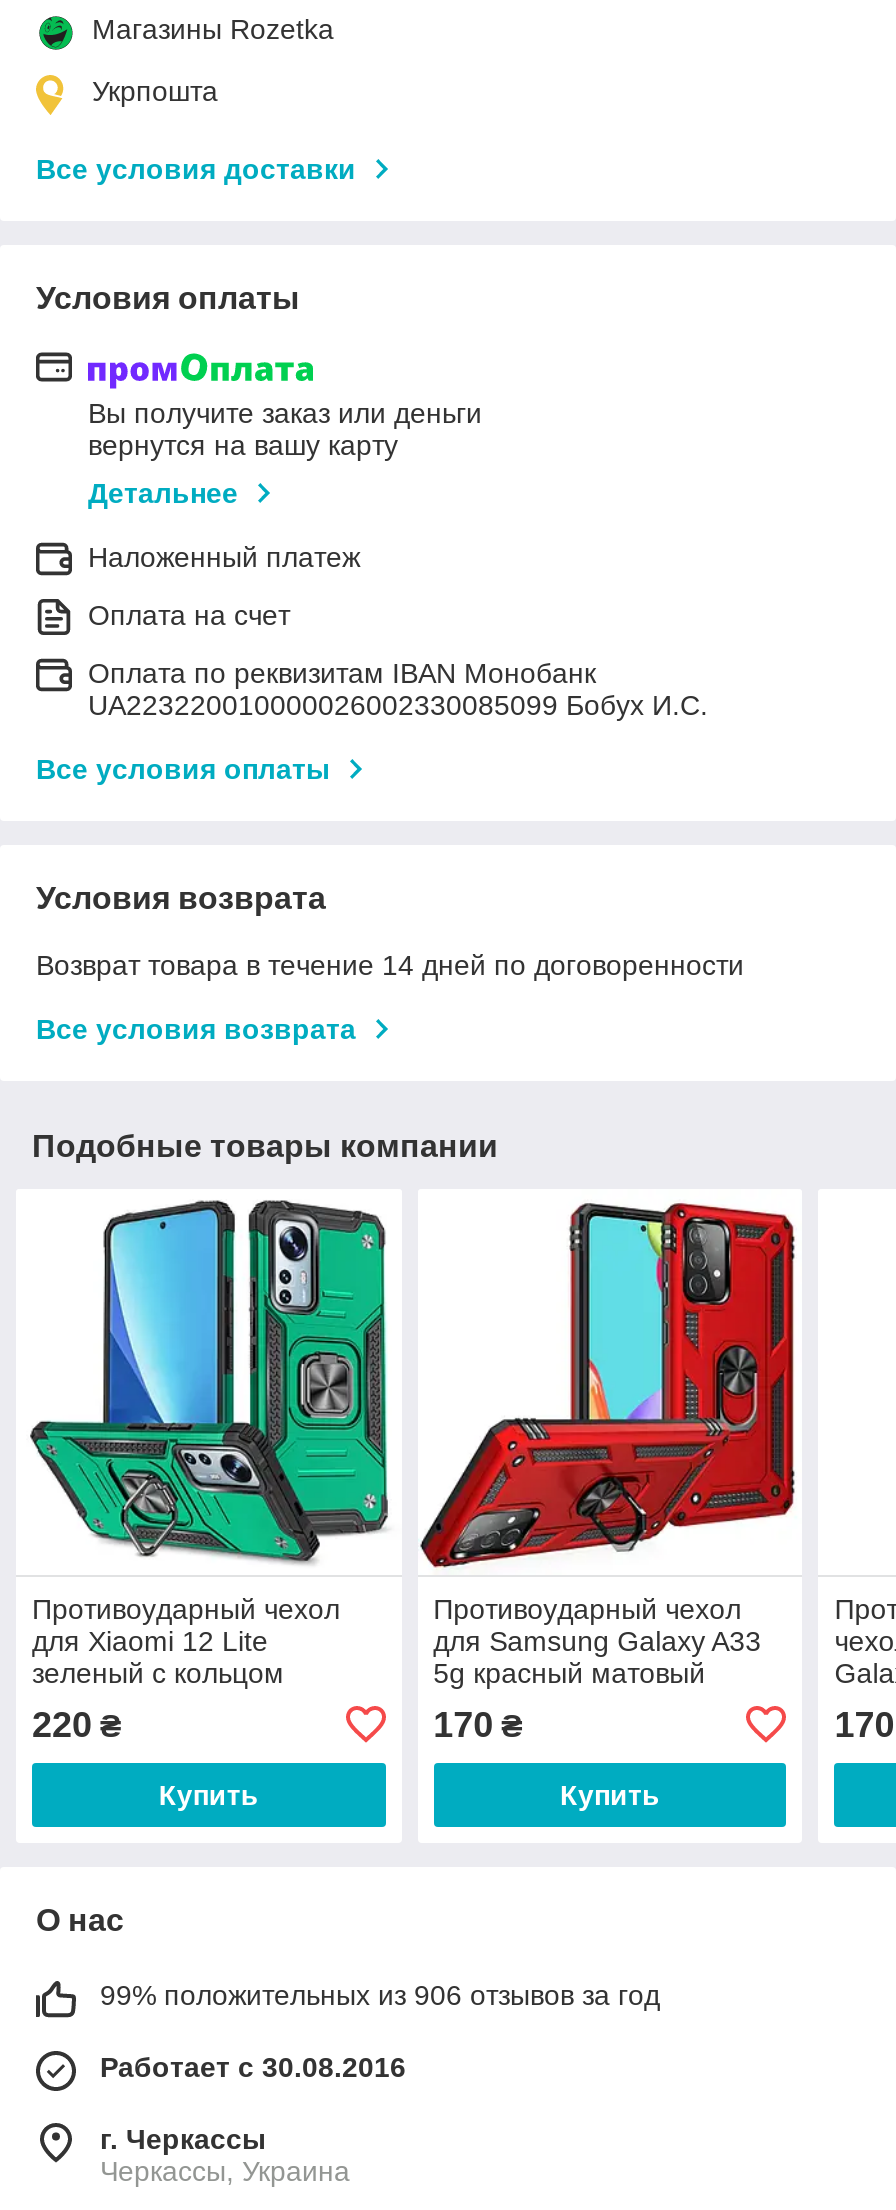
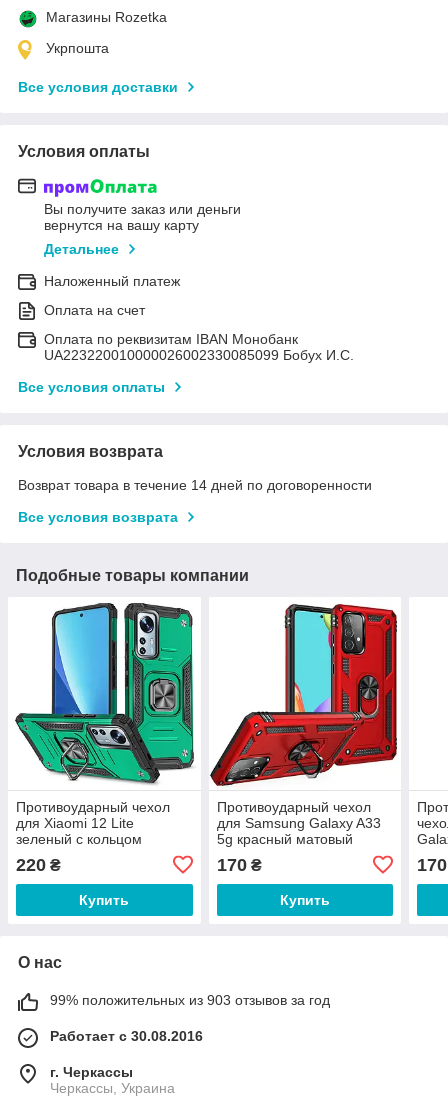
[100,1979,660,2011] 99% положительных из 906 отзывов за год -> [50,992,330,1008] 99% положительных из 903 отзывов за год

